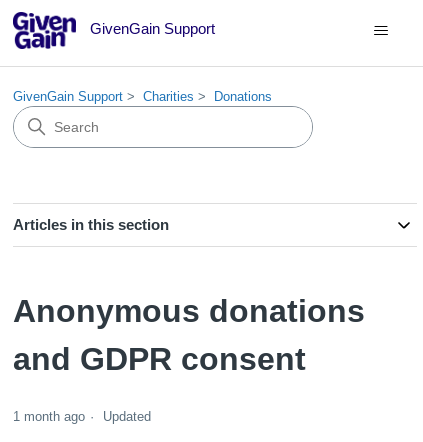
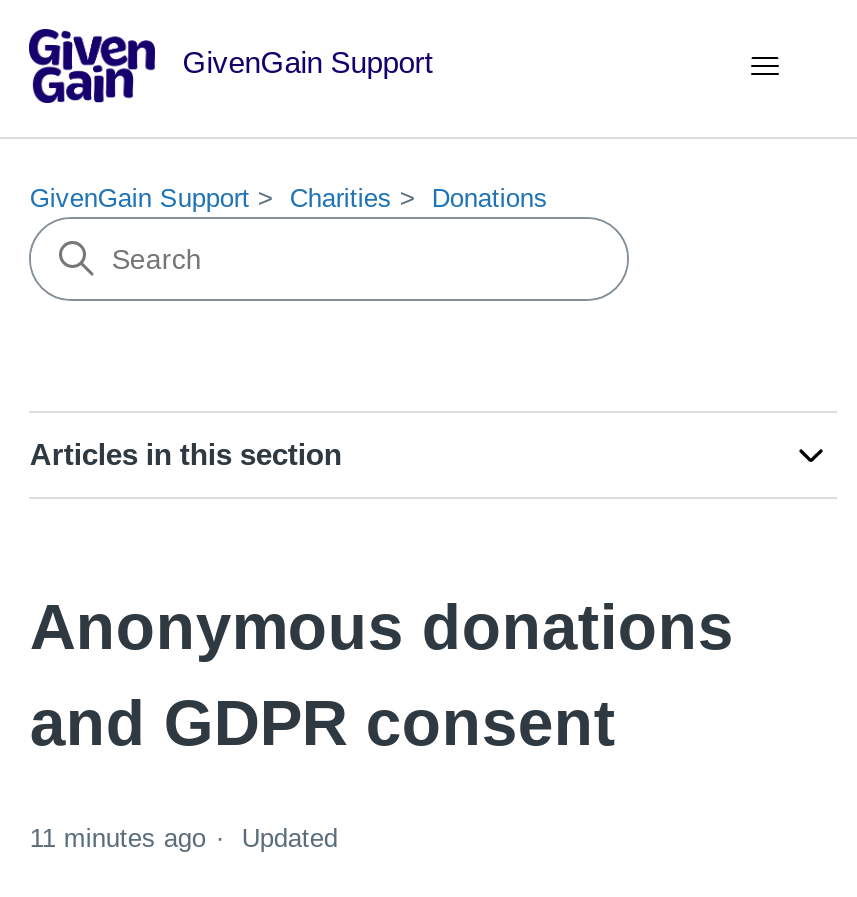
[13,409,151,424] 1 month ago Updated -> [30,824,338,854] 11 minutes ago Updated

